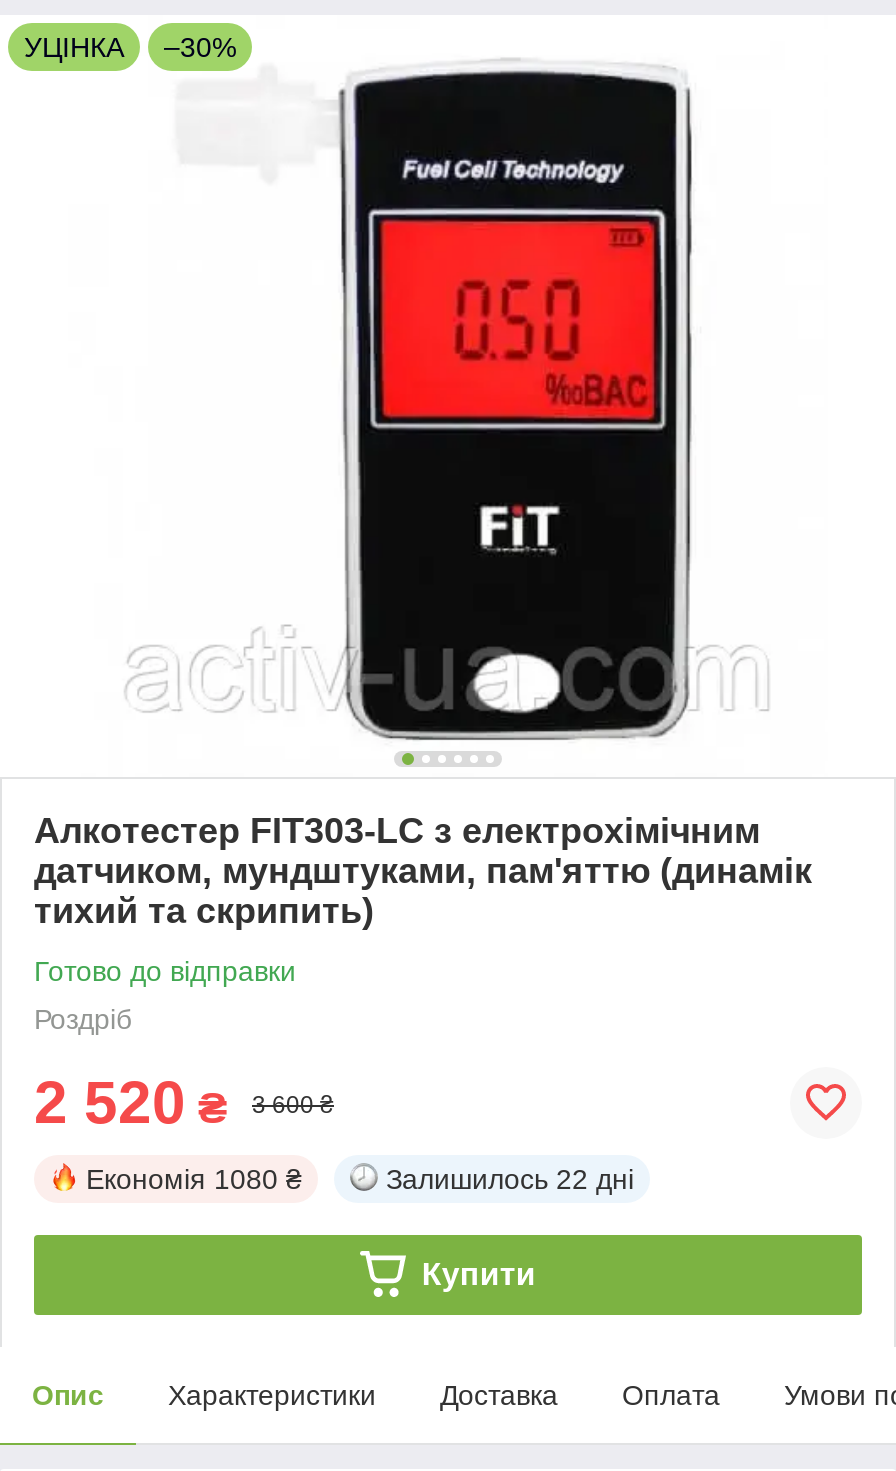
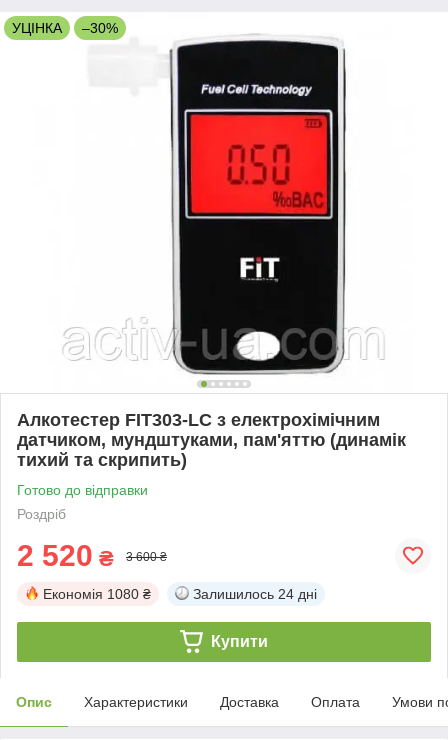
[386,1163,634,1195] Залишилось 22 дні -> [193,586,317,602] Залишилось 24 дні

